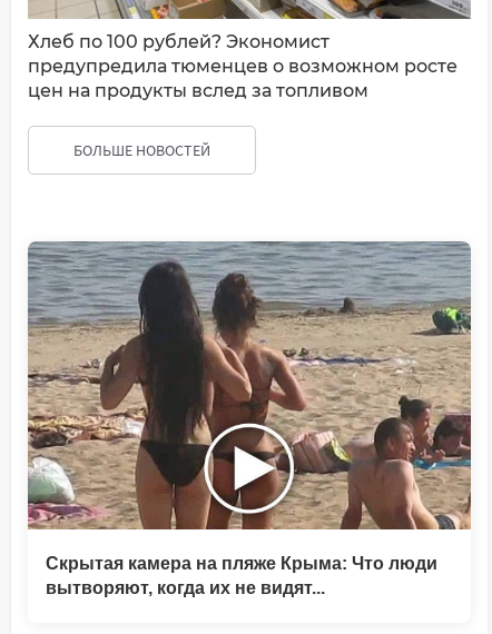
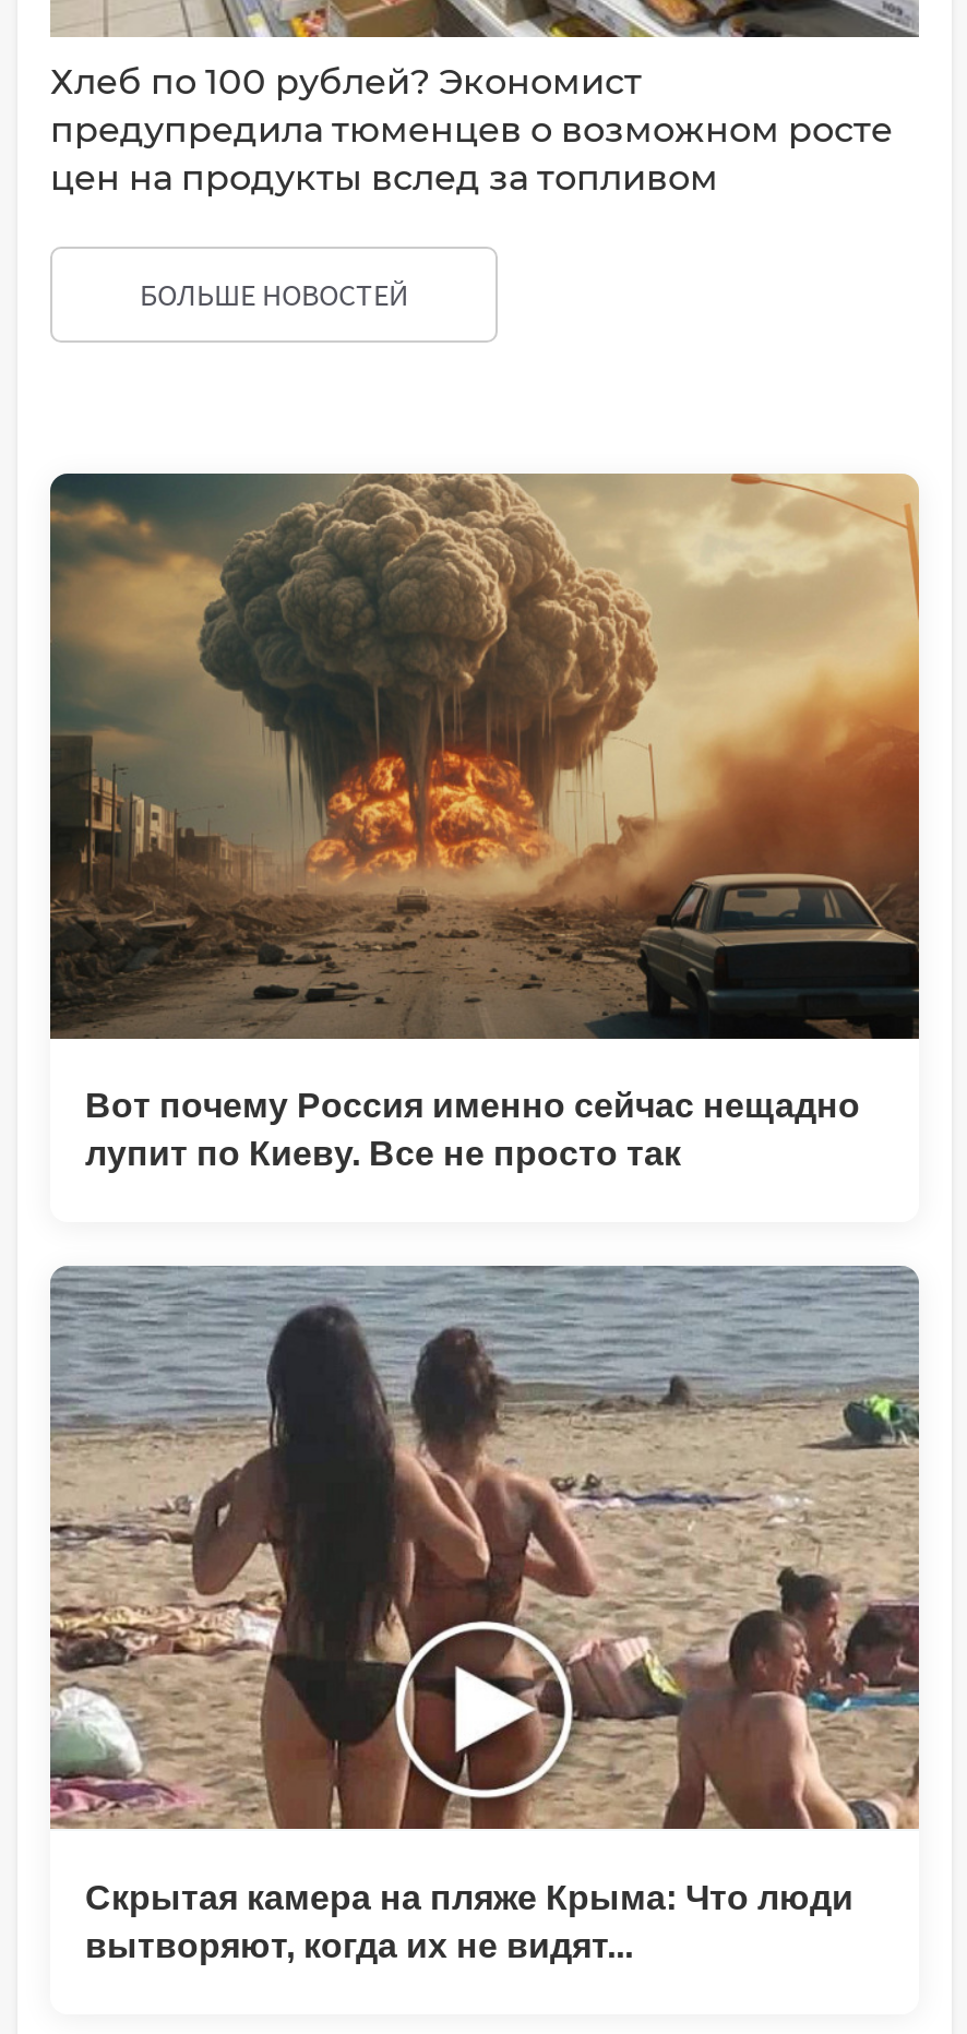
none -> [48,471,921,1172] [image] | Вот почему Россия именно сейчас нещадно | лупит по Киеву. Все не просто так

